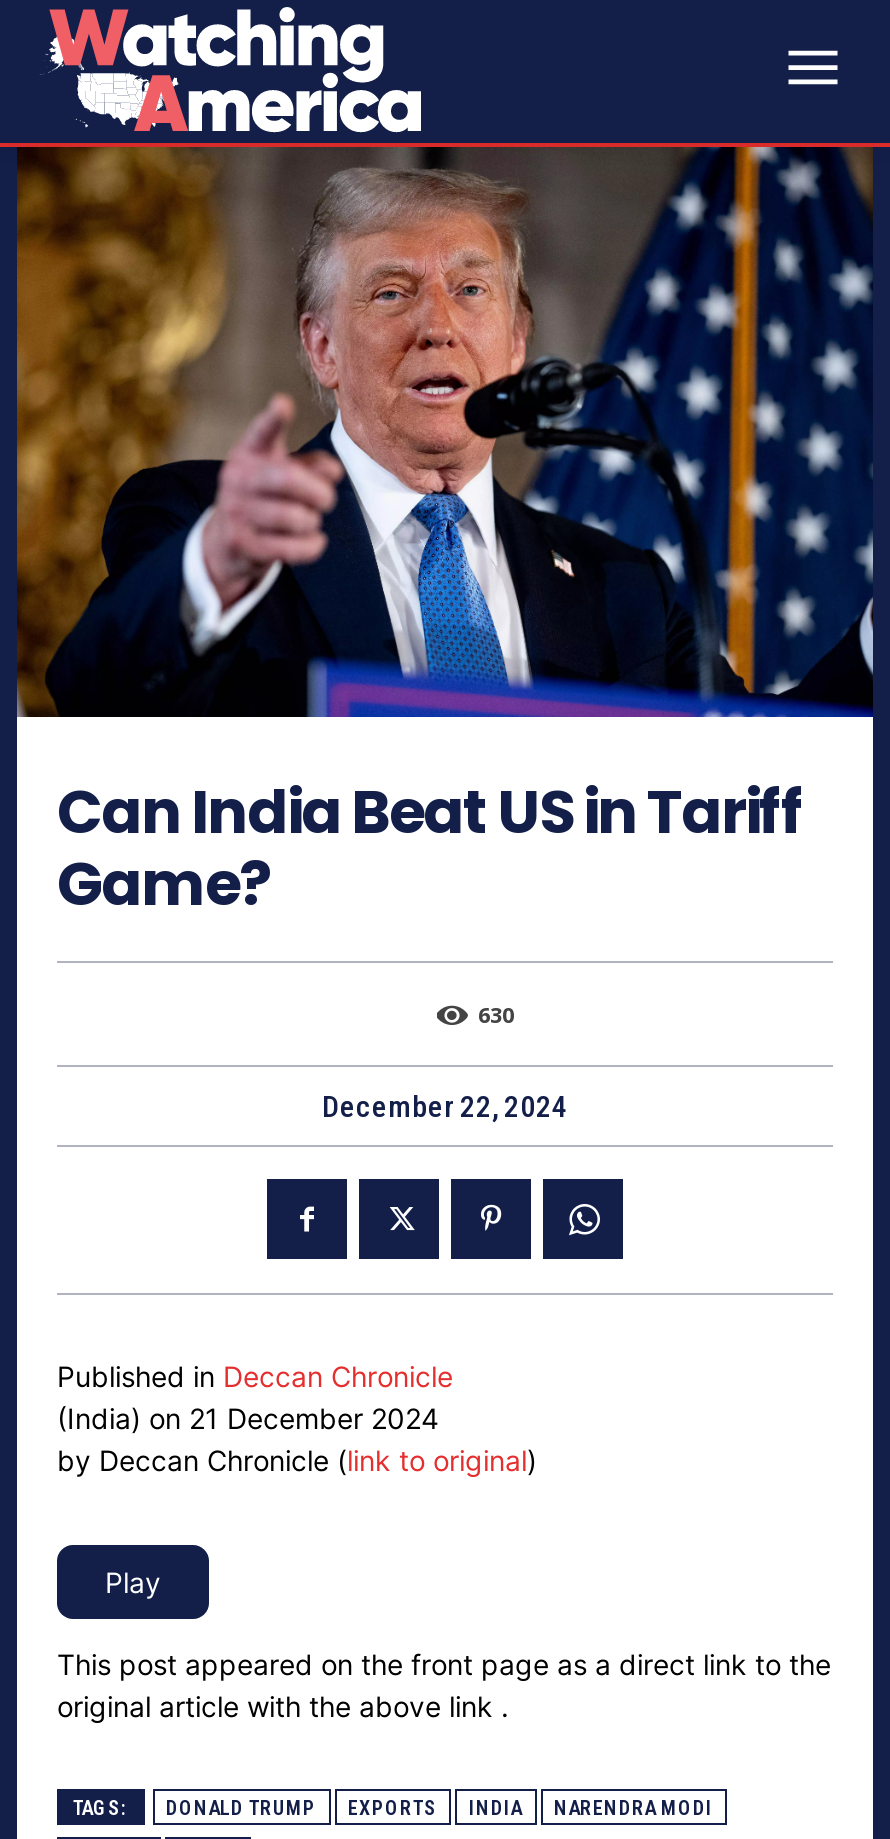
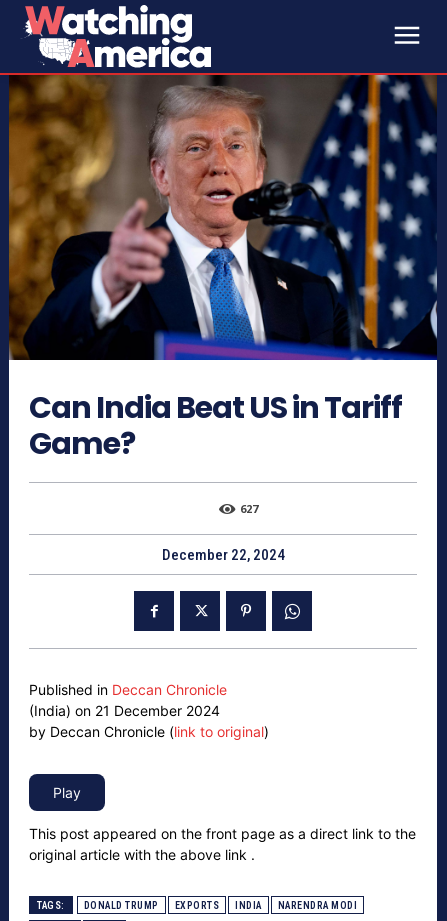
[478,999,514,1029] 630 -> [239,501,257,516] 627

